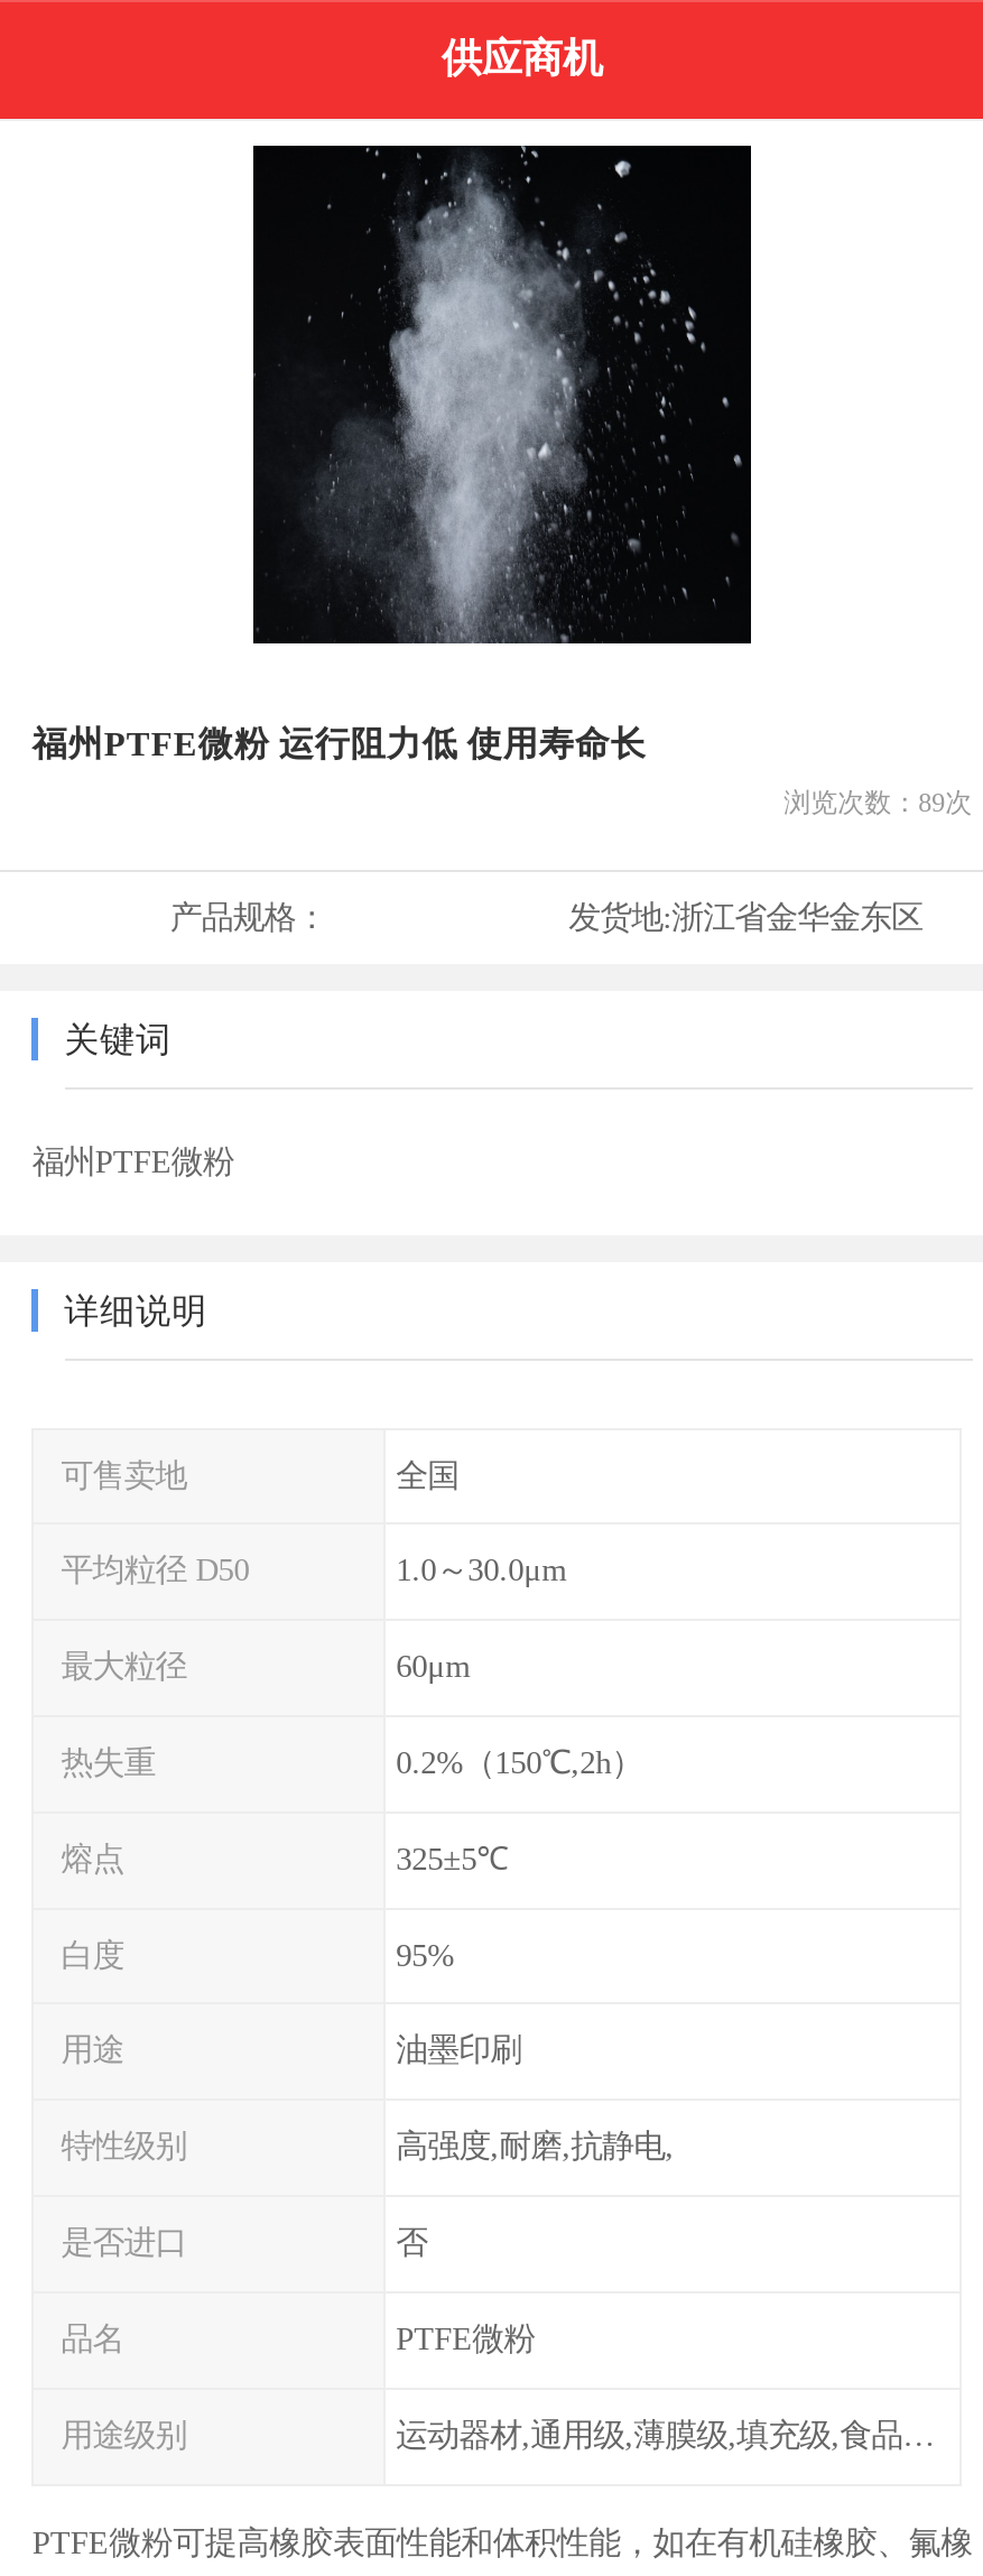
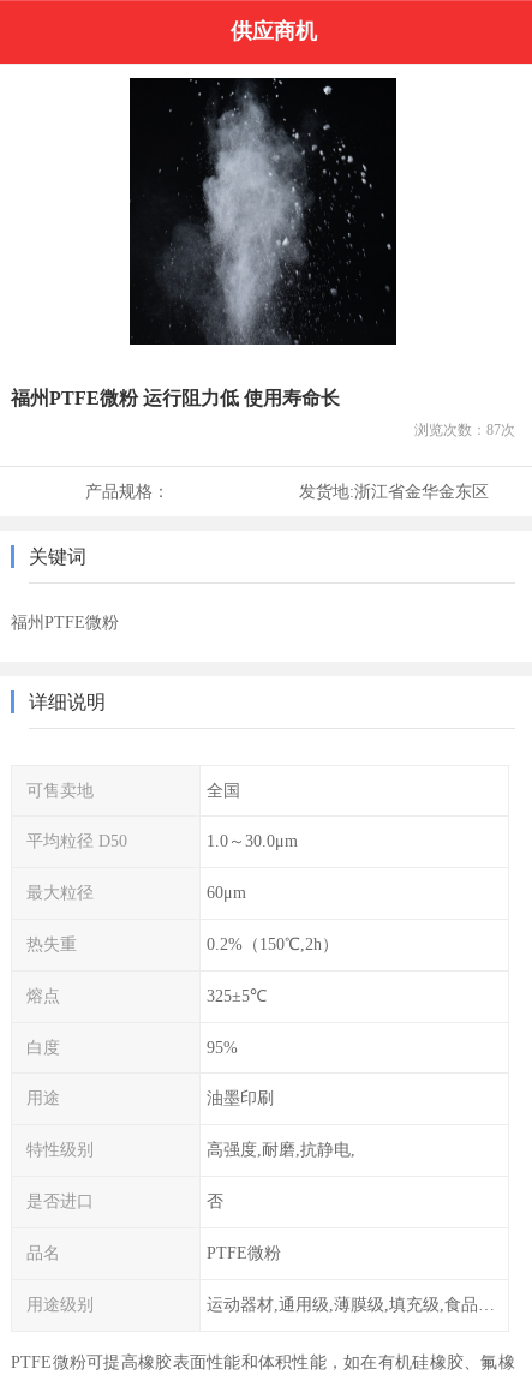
[784,786,972,817] 浏览次数：89次 -> [414,421,515,438] 浏览次数：87次

